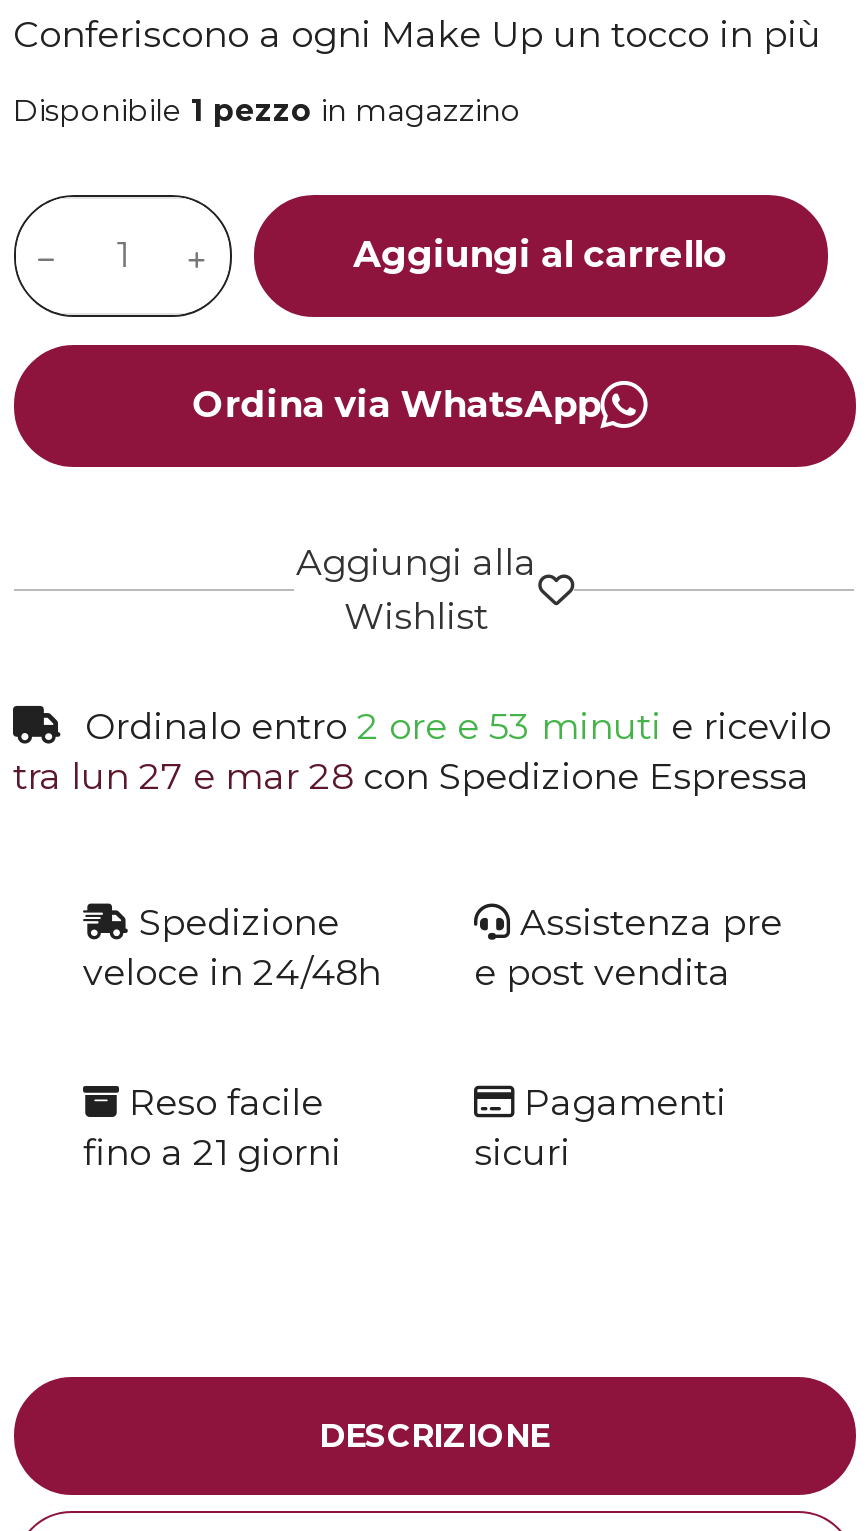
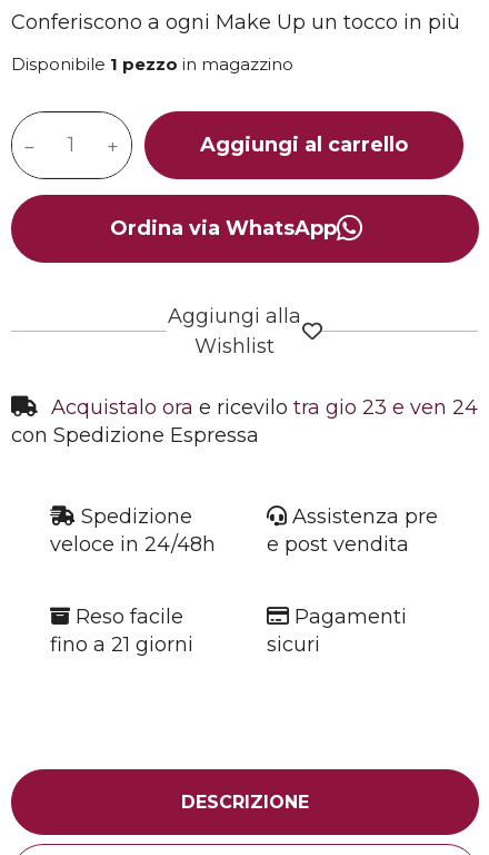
[13,706,831,800] Ordinalo entro 2 ore e 53 minuti e ricevilo | tra lun 27 e mar 28 con Spedizione Espressa -> [11,396,477,448] Acquistalo ora e ricevilo tra gio 23 e ven 24 | con Spedizione Espressa

